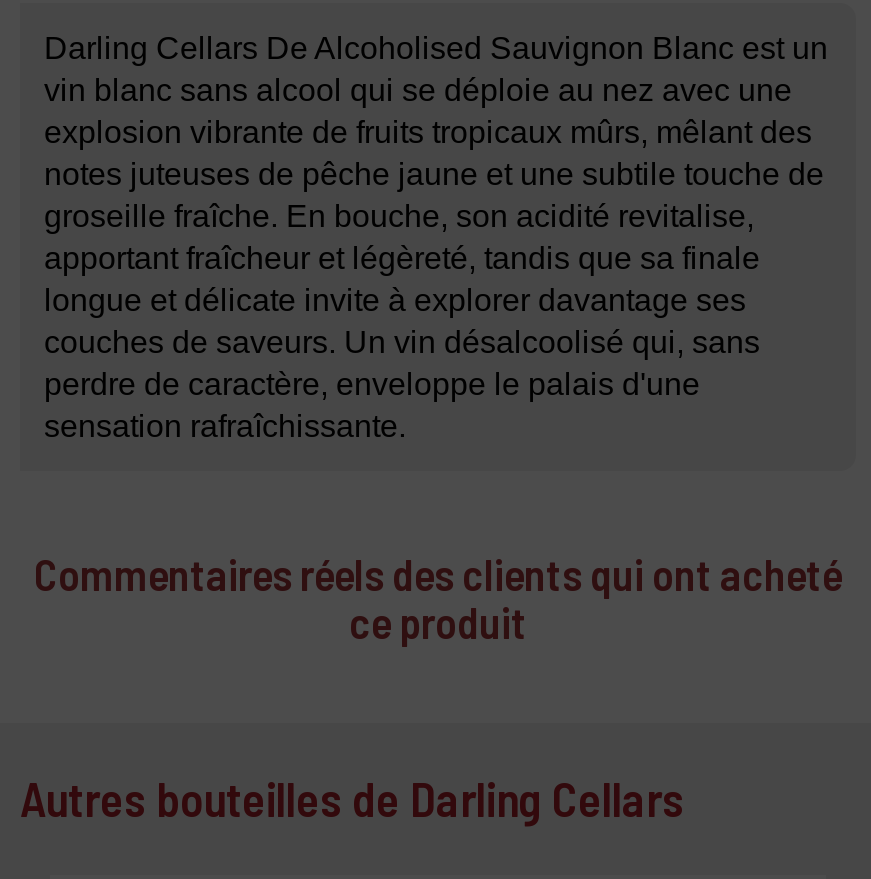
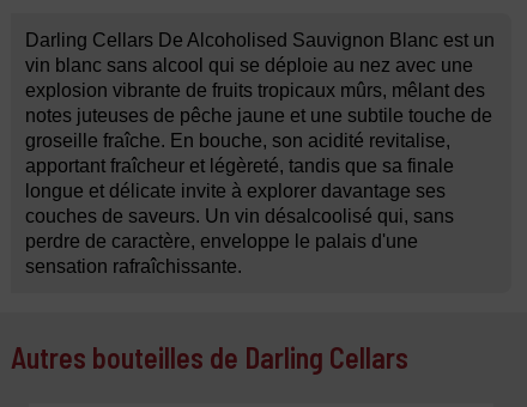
[34,547,842,647] Commentaires réels des clients qui ont acheté | ce produit -> none

